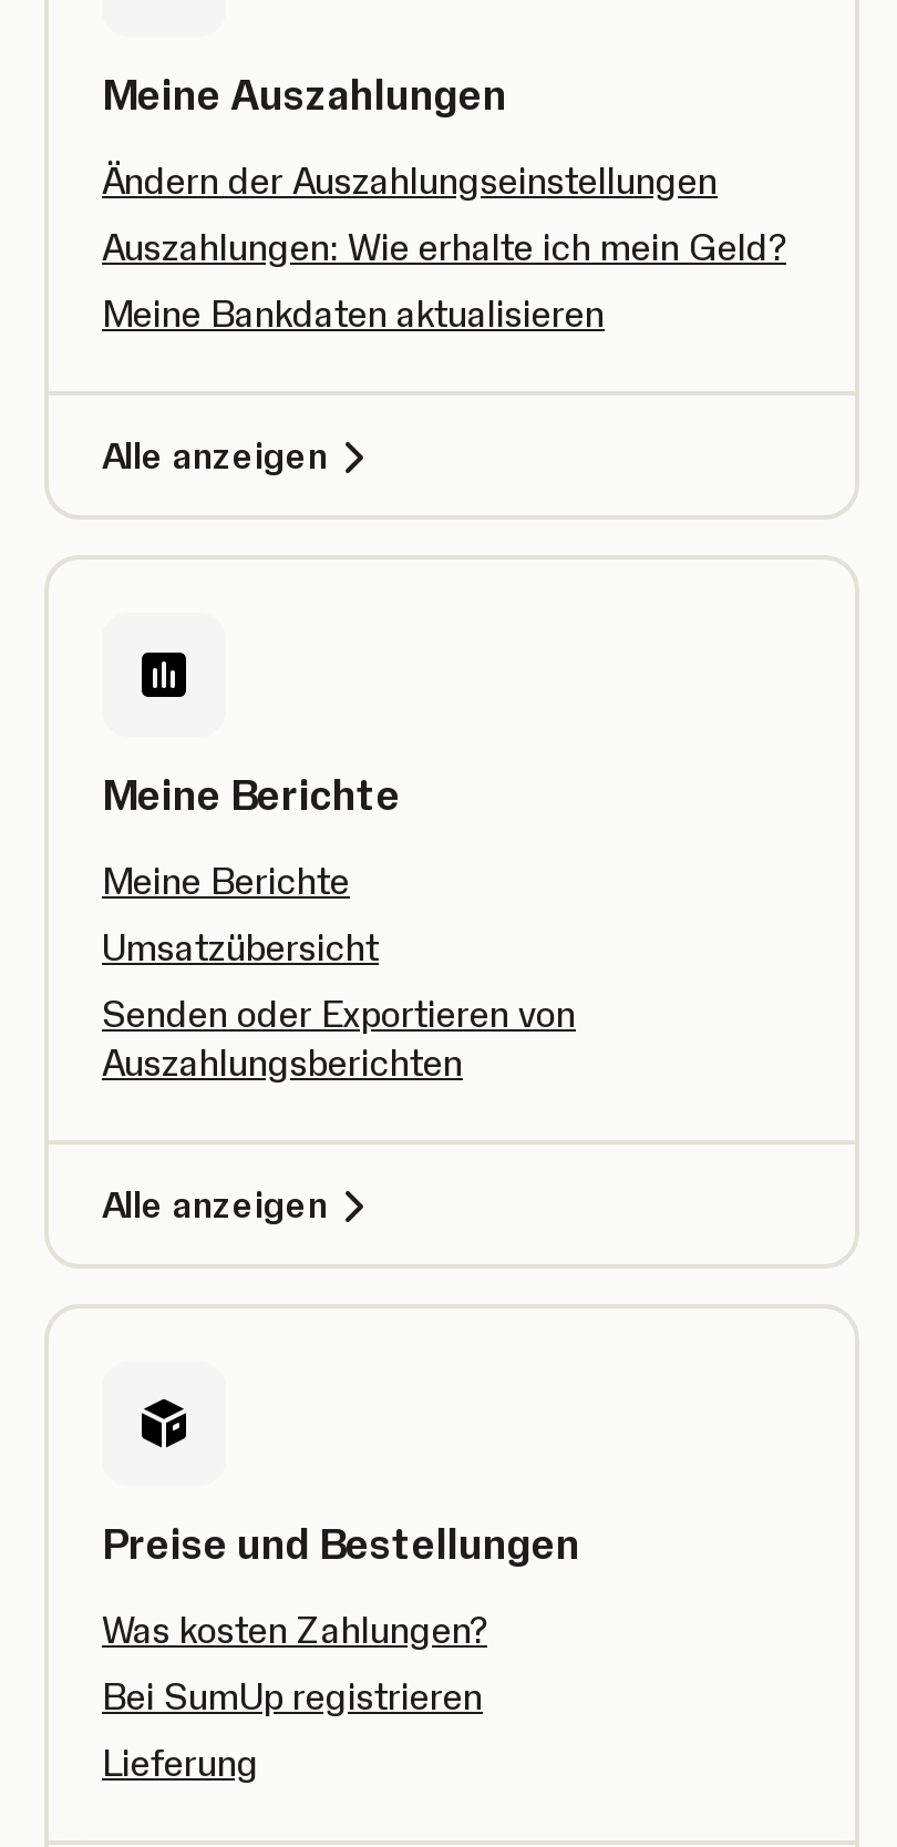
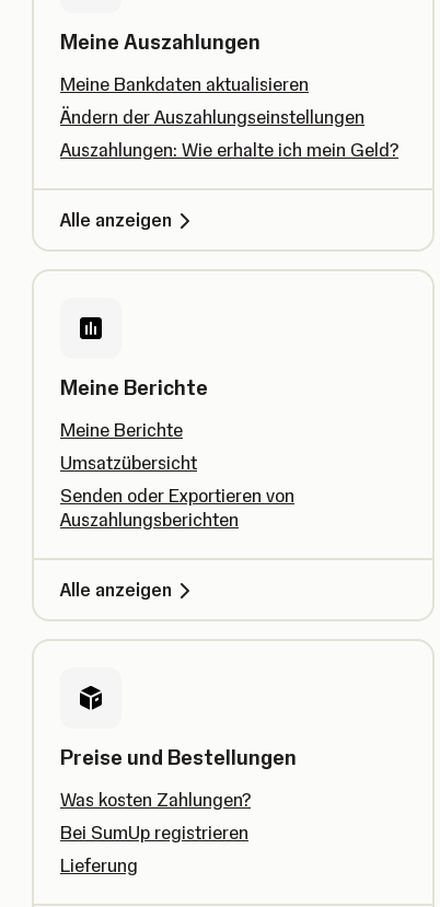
moved [102,158,786,269] -> [60,106,398,161]: Ändern der Auszahlungseinstellungen | Auszahlungen: Wie erhalte ich mein Geld?
moved [102,291,605,336] -> [60,73,309,95]: Meine Bankdaten aktualisieren

